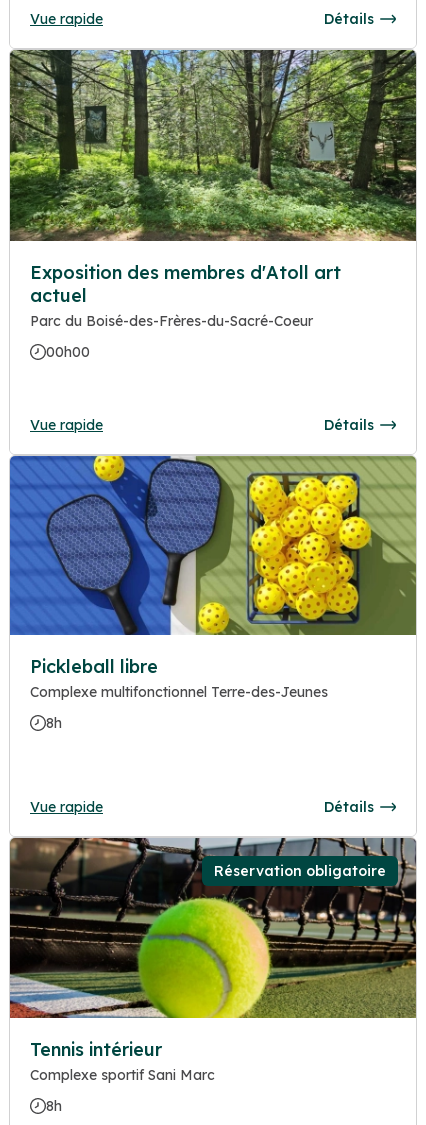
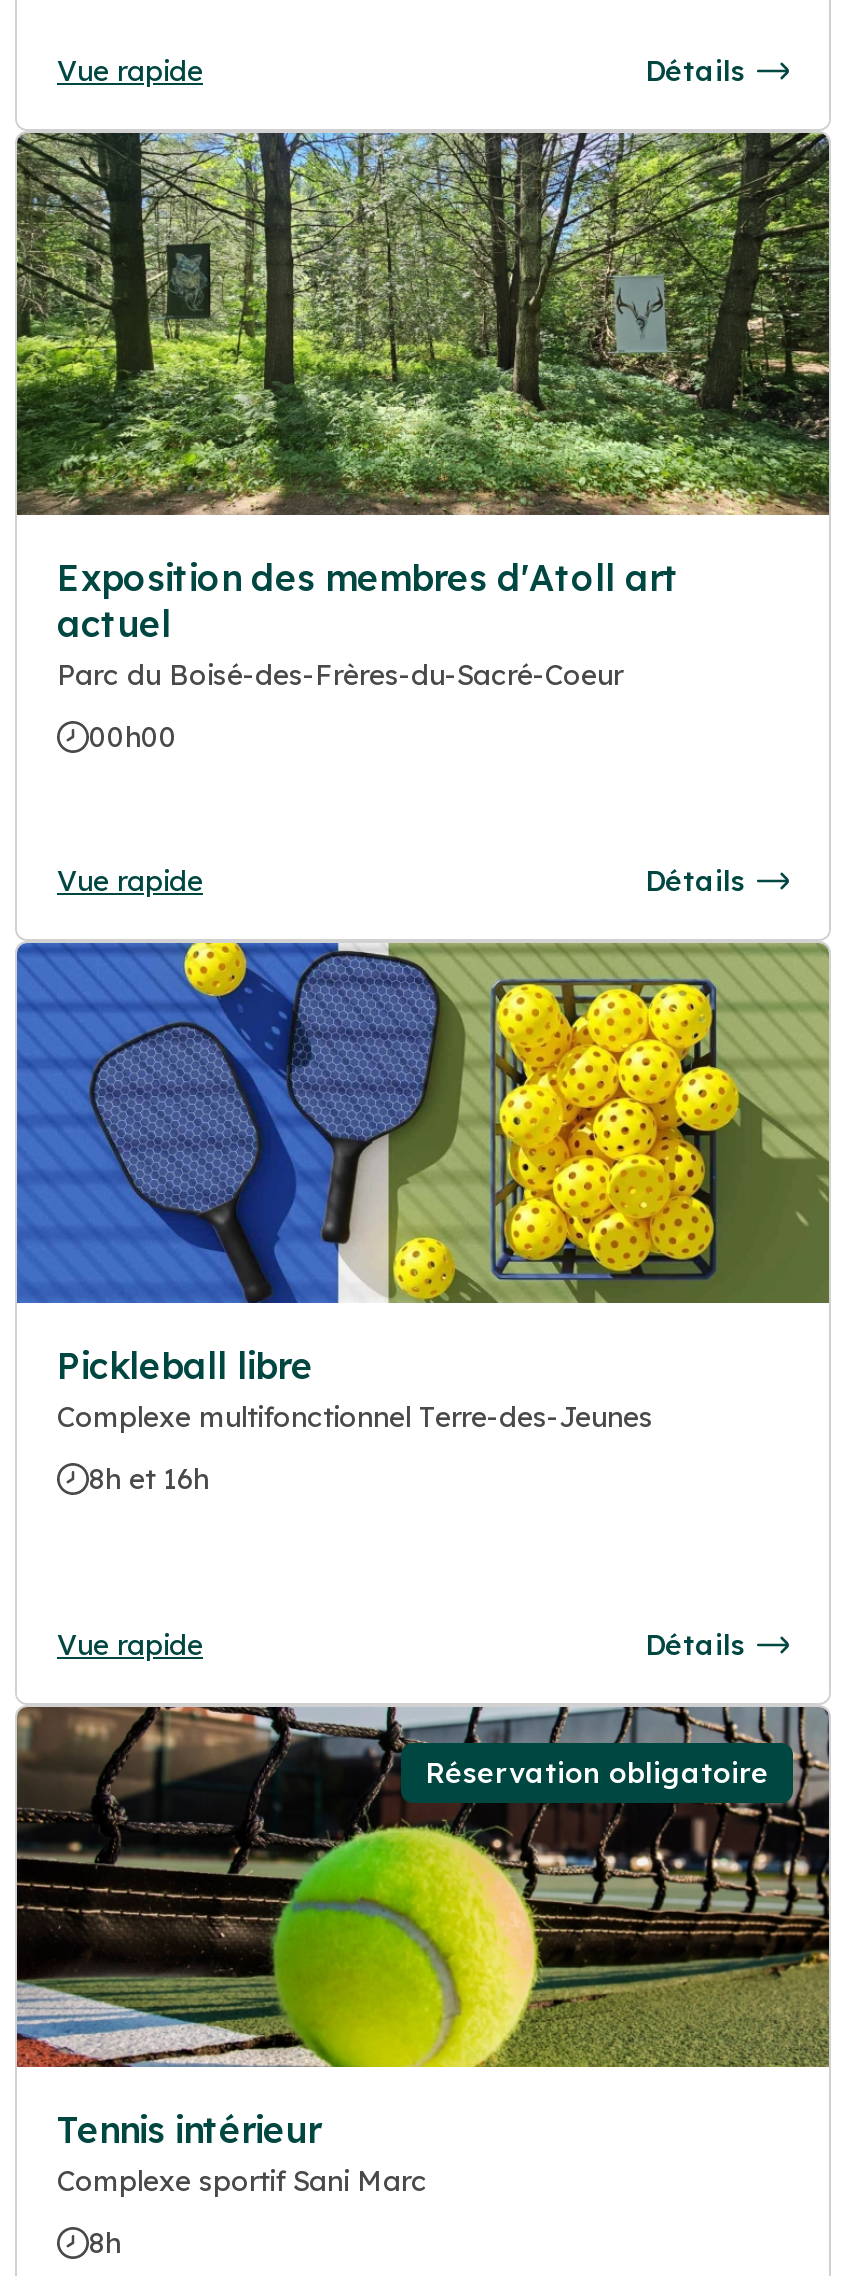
[46,714,62,732] 8h -> [89,1460,209,1496] 8h et 16h

